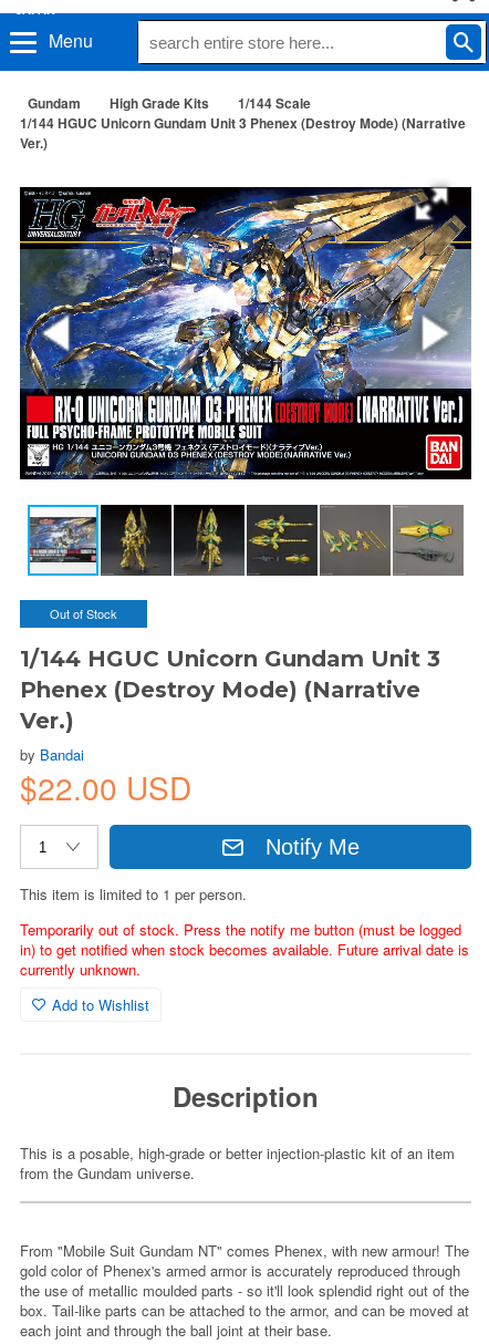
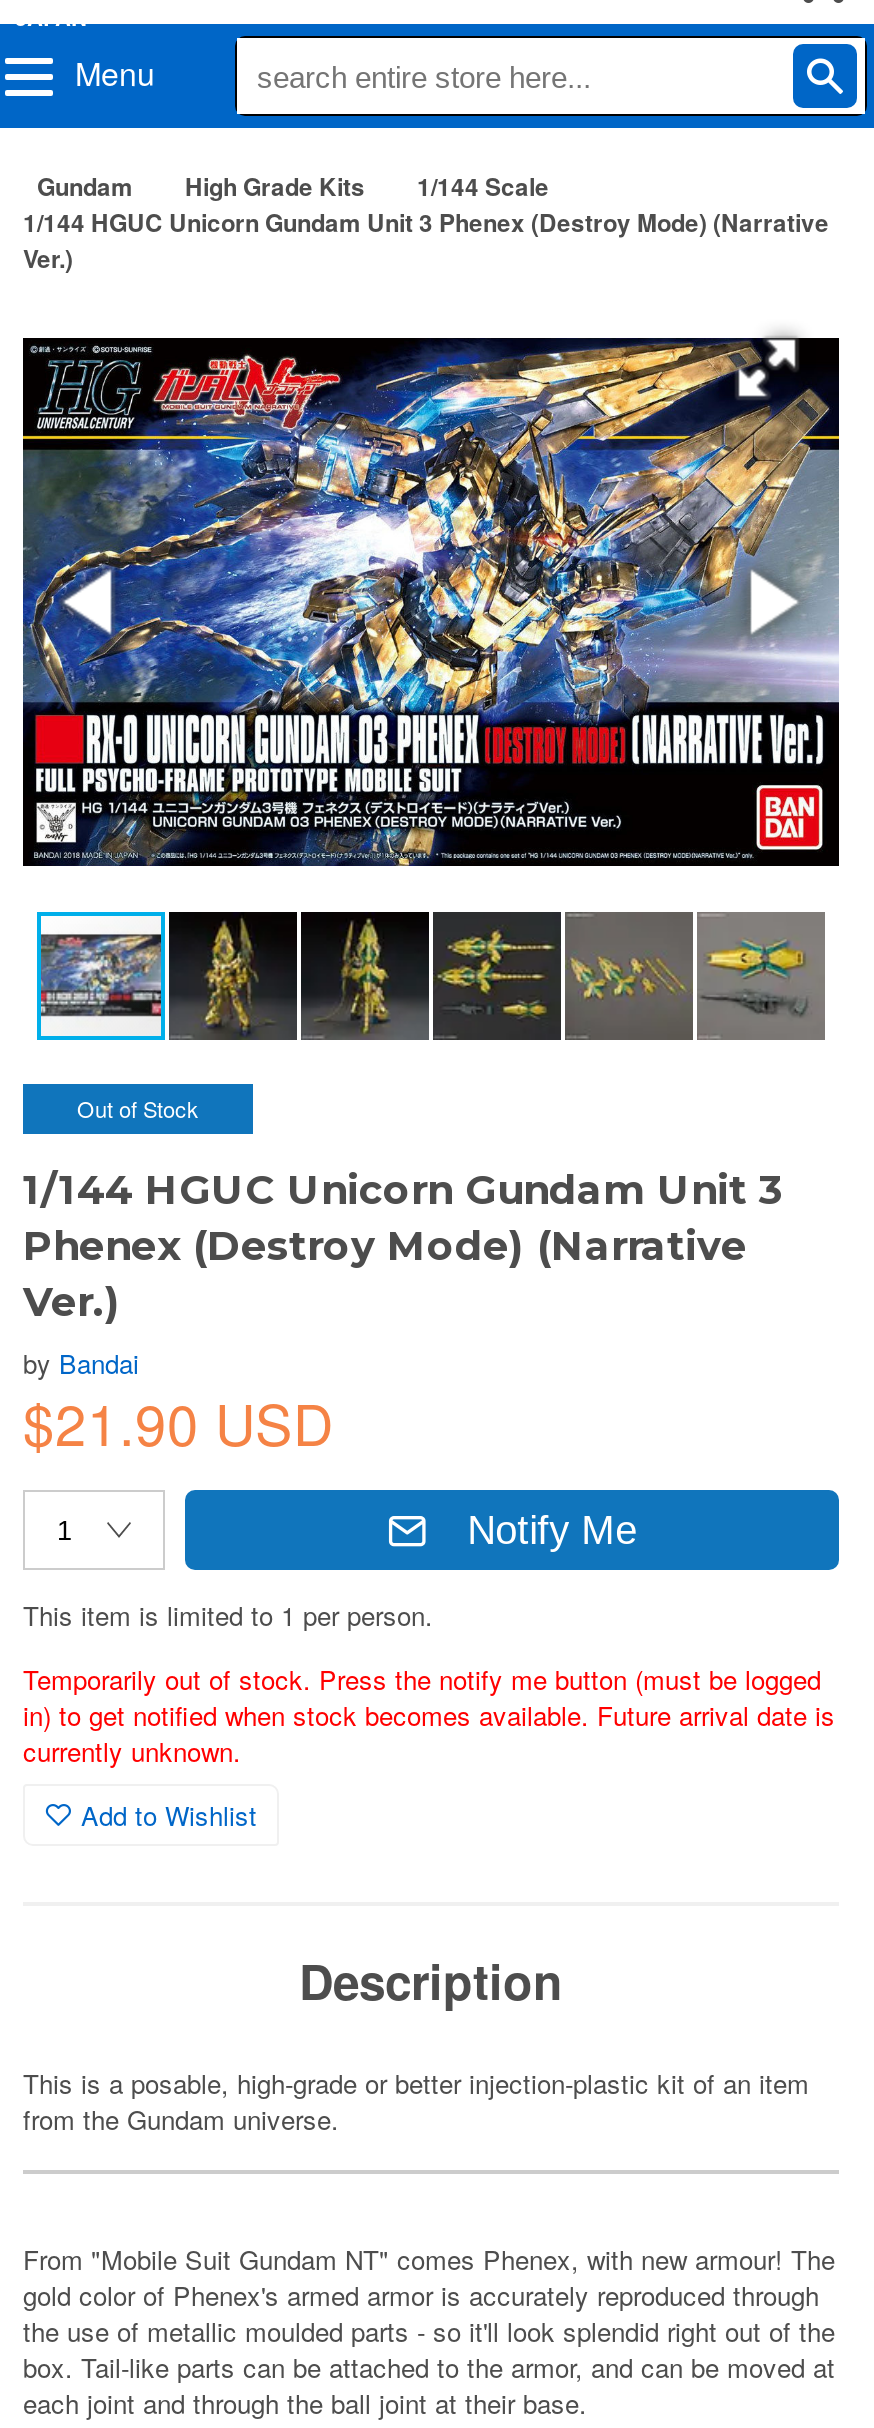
[20,765,191,809] $22.00 USD -> [23,1382,333,1462] $21.90 USD

